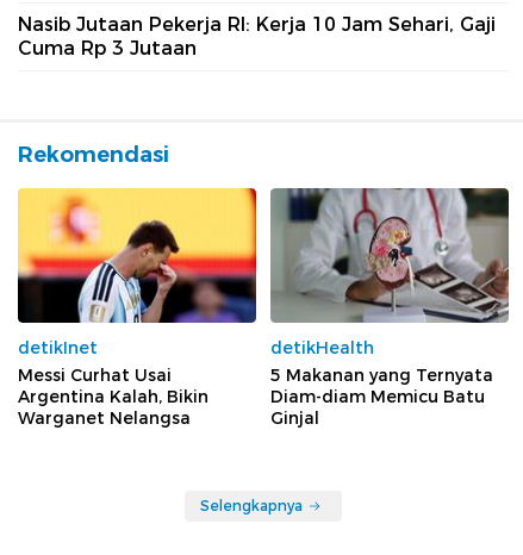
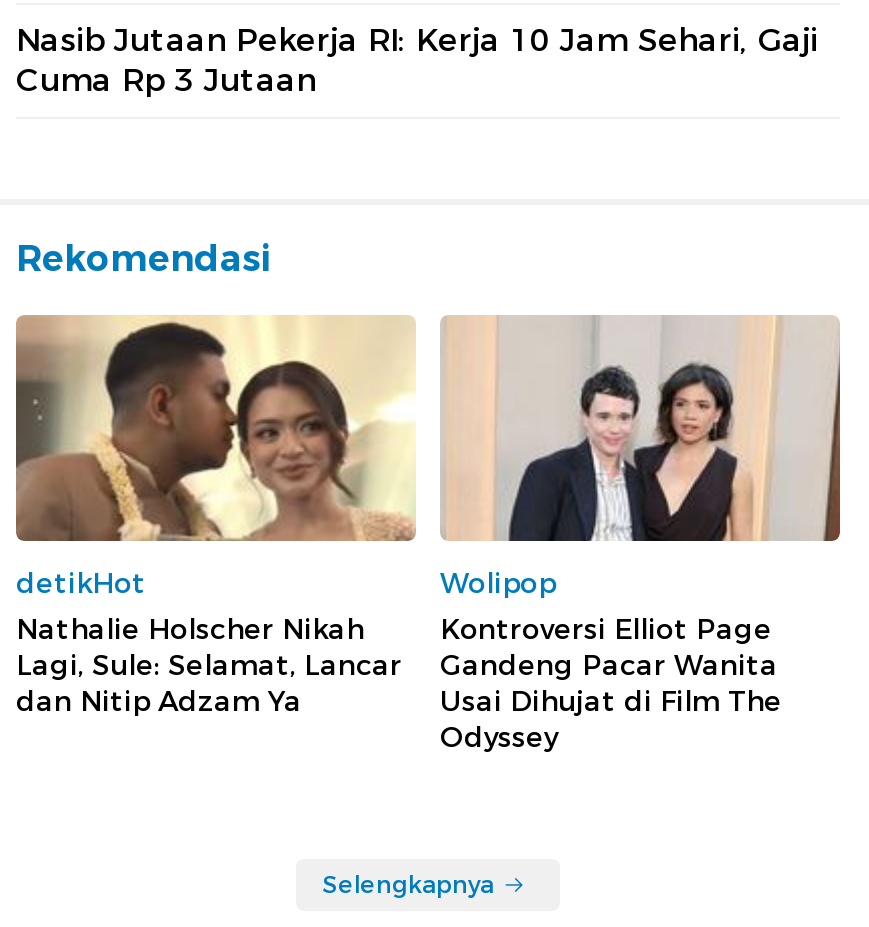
[17,188,257,428] [image] | detikInet | Messi Curhat Usai | Argentina Kalah, Bikin | Warganet Nelangsa -> [14,315,416,718] [image] | detikHot | Nathalie Holscher Nikah | Lagi, Sule: Selamat, Lancar | dan Nitip Adzam Ya
[270,187,509,428] [image] | detikHealth | 5 Makanan yang Ternyata | Diam-diam Memicu Batu | Ginjal -> [440,315,840,754] [image] | Wolipop | Kontroversi Elliot Page | Gandeng Pacar Wanita | Usai Dihujat di Film The | Odyssey

